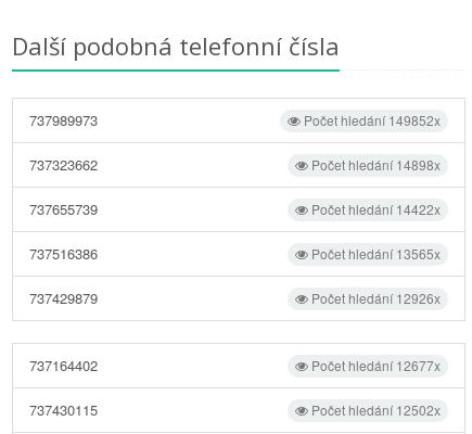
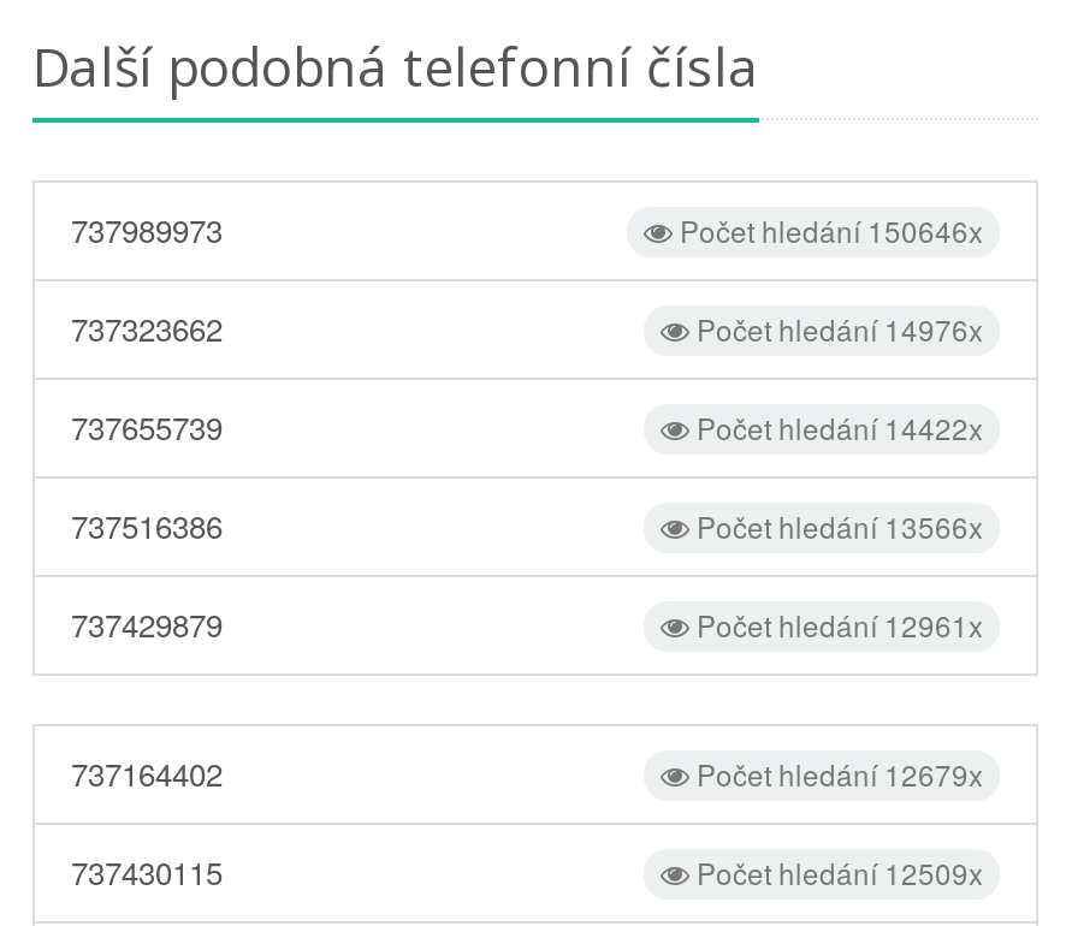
[301,110,441,129] Počet hledání 149852x -> [673,209,983,249] Počet hledání 150646x
[308,155,441,173] Počet hledání 14898x -> [689,307,983,348] Počet hledání 14976x
[308,244,441,262] Počet hledání 13565x -> [689,504,983,545] Počet hledání 13566x
[308,288,441,307] Počet hledání 12926x -> [689,603,983,644] Počet hledání 12961x
[308,356,441,374] Počet hledání 12677x -> [689,752,983,793] Počet hledání 12679x
[308,400,441,418] Počet hledání 12502x -> [689,851,983,892] Počet hledání 12509x

